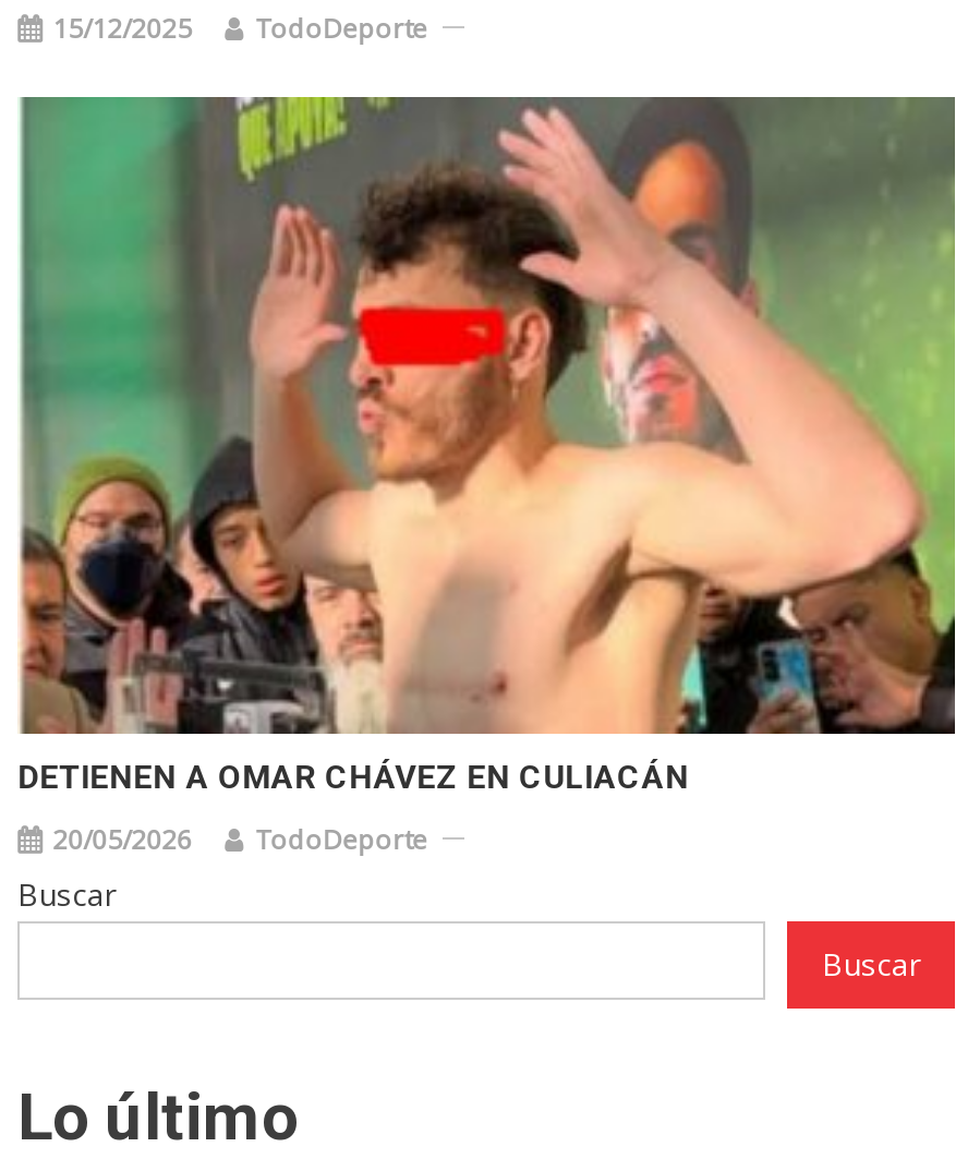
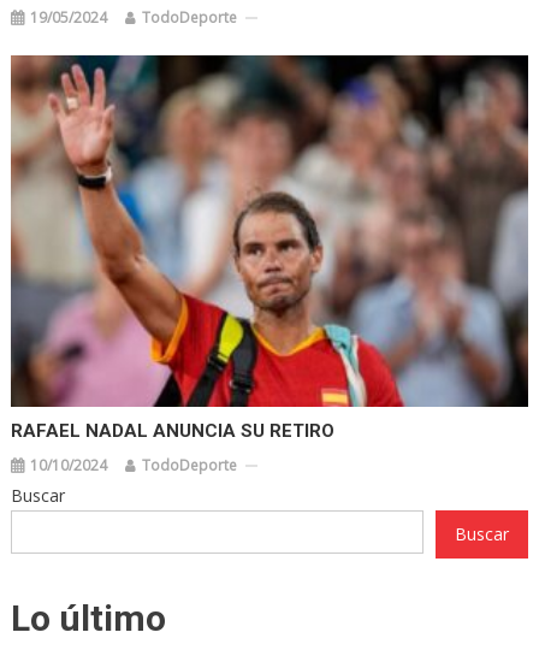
[53,10,428,47] 15/12/2025 TodoDeporte -> [30,8,237,28] 19/05/2024 TodoDeporte
[17,96,957,796] [image] | DETIENEN A OMAR CHÁVEZ EN CULIACÁN -> [10,54,529,442] [image] | RAFAEL NADAL ANUNCIA SU RETIRO
[53,820,428,857] 20/05/2026 TodoDeporte -> [30,455,237,476] 10/10/2024 TodoDeporte

